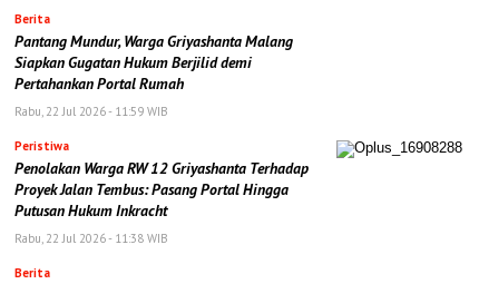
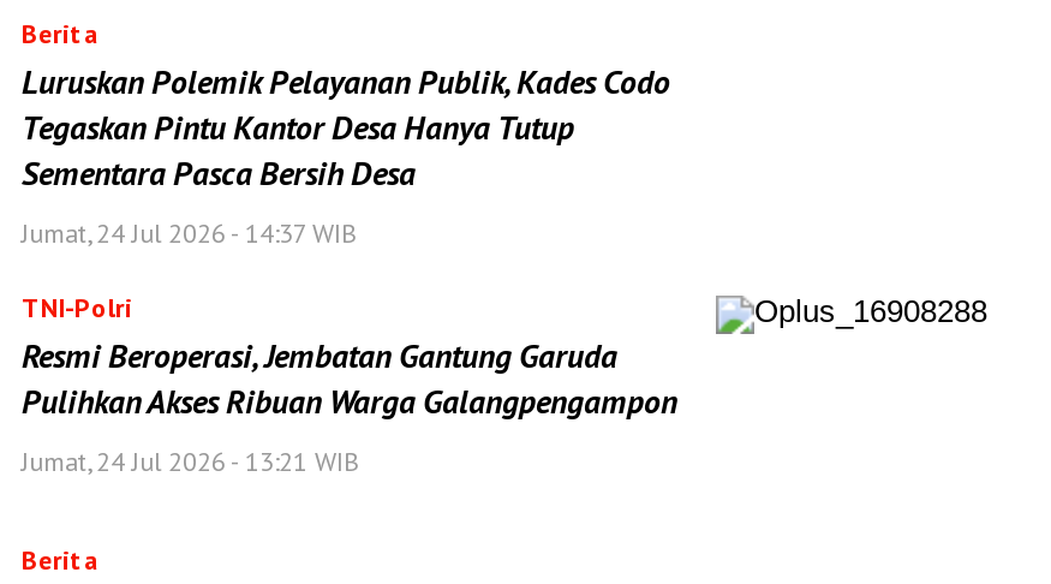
[14,31,293,93] Pantang Mundur, Warga Griyashanta Malang | Siapkan Gugatan Hukum Berjilid demi | Pertahankan Portal Rumah -> [22,60,670,194] Luruskan Polemik Pelayanan Publik, Kades Codo | Tegaskan Pintu Kantor Desa Hanya Tutup | Sementara Pasca Bersih Desa
[14,103,168,119] Rabu, 22 Jul 2026 - 11:59 WIB -> [22,216,358,249] Jumat, 24 Jul 2026 - 14:37 WIB
[14,138,309,220] Peristiwa | Penolakan Warga RW 12 Griyashanta Terhadap | Proyek Jalan Tembus: Pasang Portal Hingga | Putusan Hukum Inkracht -> [22,290,677,422] TNI-Polri | Resmi Beroperasi, Jembatan Gantung Garuda | Pulihkan Akses Ribuan Warga Galangpengampon
[14,230,168,246] Rabu, 22 Jul 2026 - 11:38 WIB -> [22,444,360,478] Jumat, 24 Jul 2026 - 13:21 WIB

